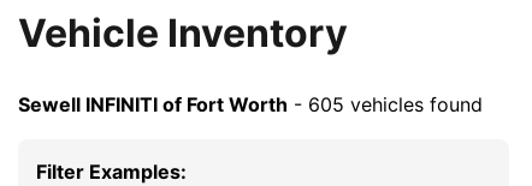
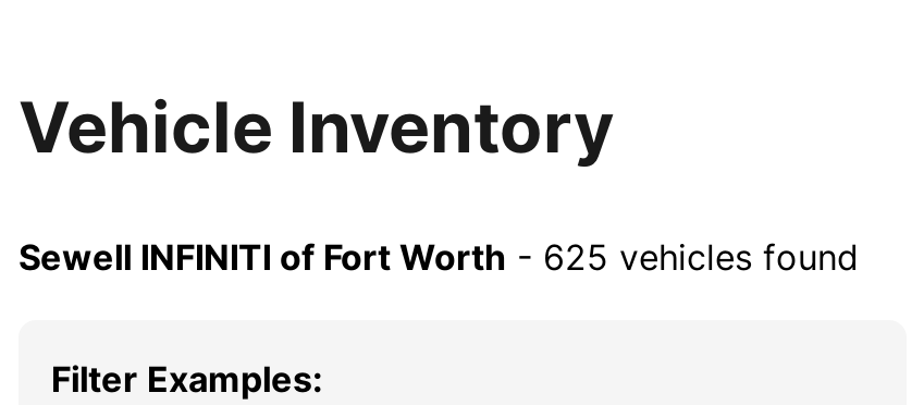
[18,92,483,116] Sewell INFINITI of Fort Worth - 605 vehicles found -> [19,235,859,278] Sewell INFINITI of Fort Worth - 625 vehicles found

